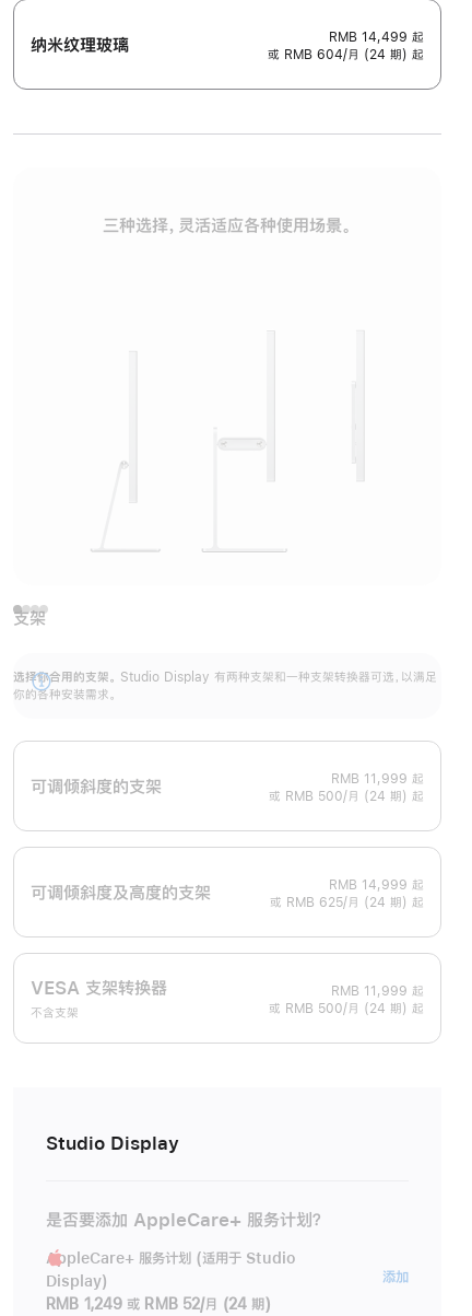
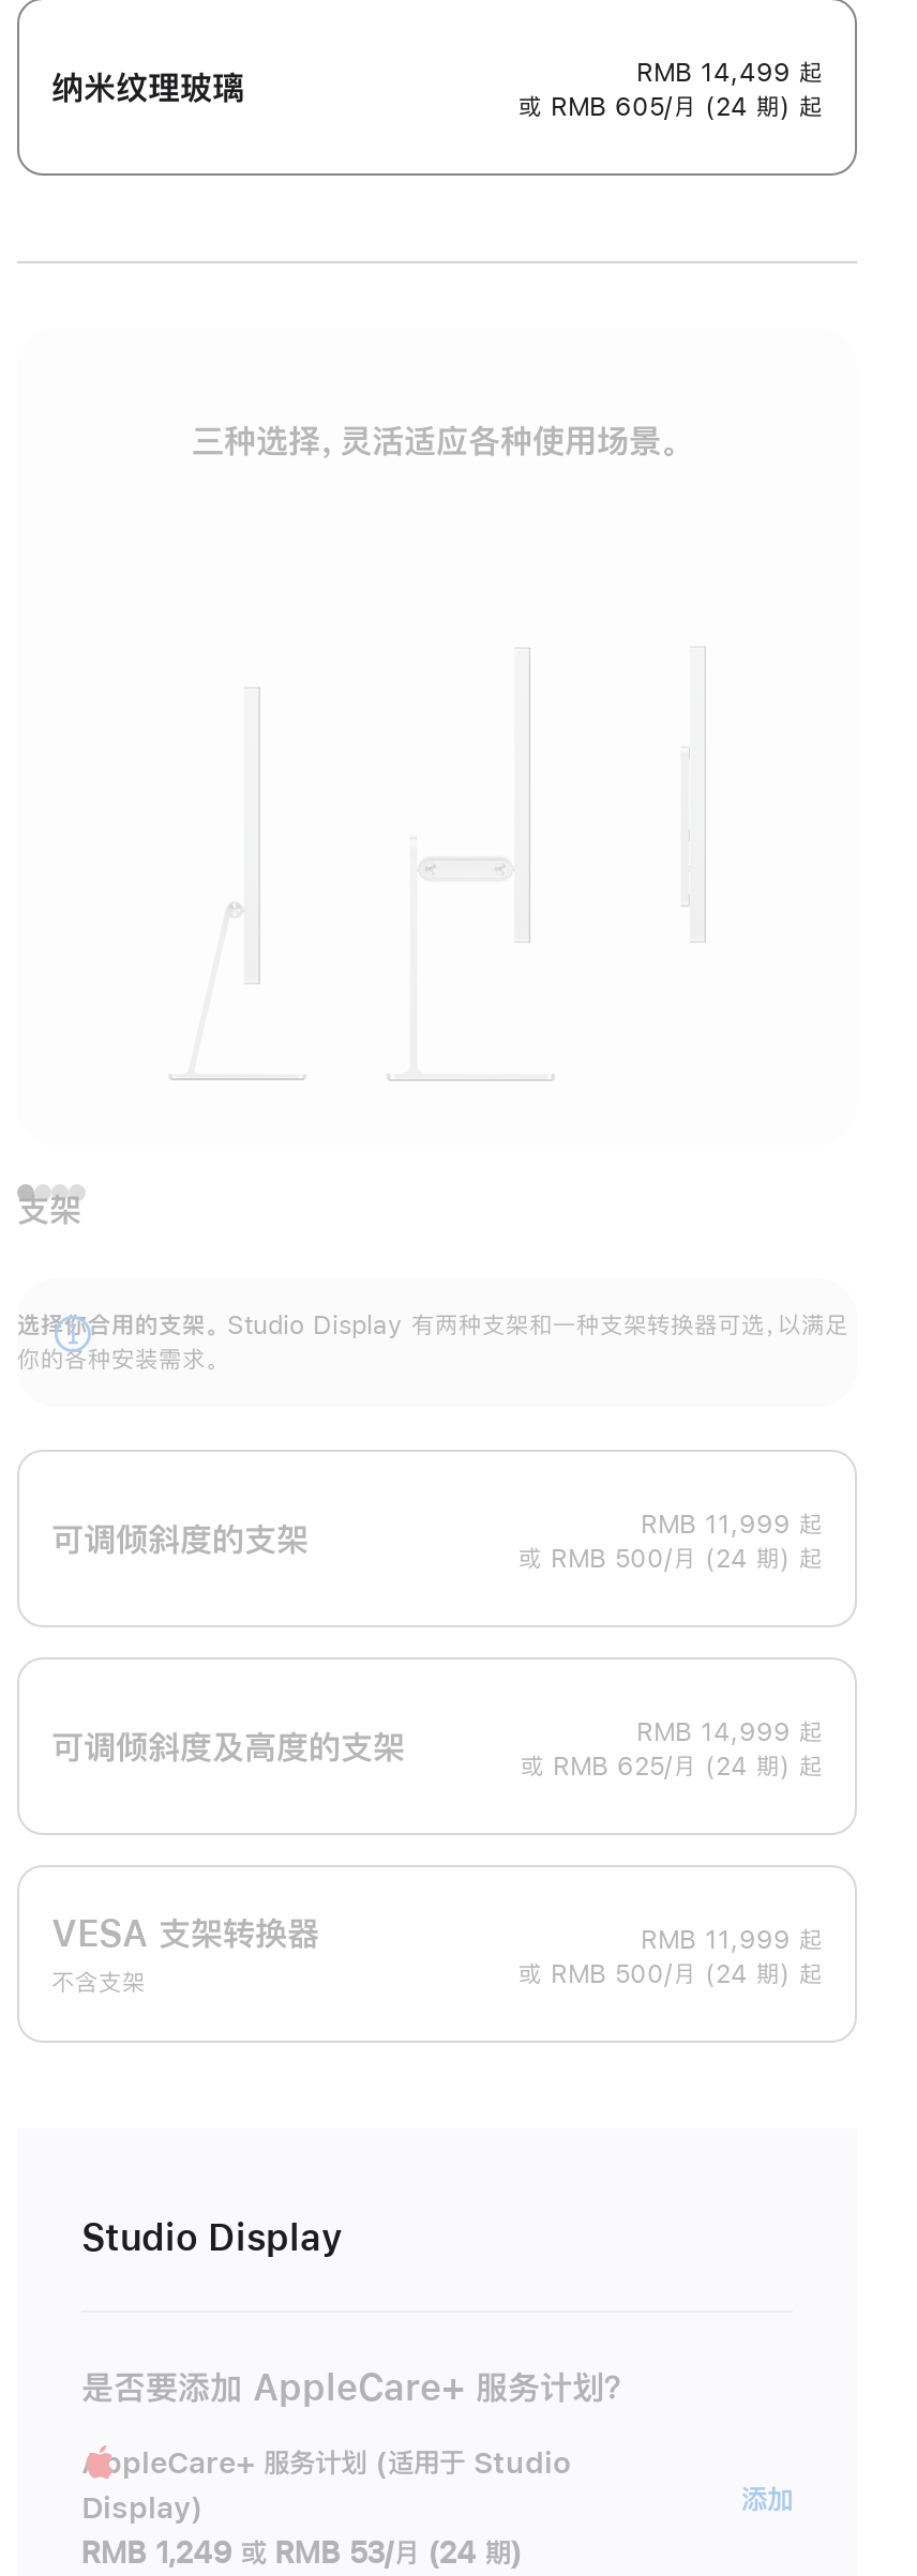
[268,48,424,61] 或 RMB 604/月 (24 期) 起 -> [518,95,823,120] 或 RMB 605/月 (24 期) 起
[46,1297,271,1312] RMB 1,249 或 RMB 52/月 (24 期) -> [81,2538,522,2568] RMB 1,249 或 RMB 53/月 (24 期)

